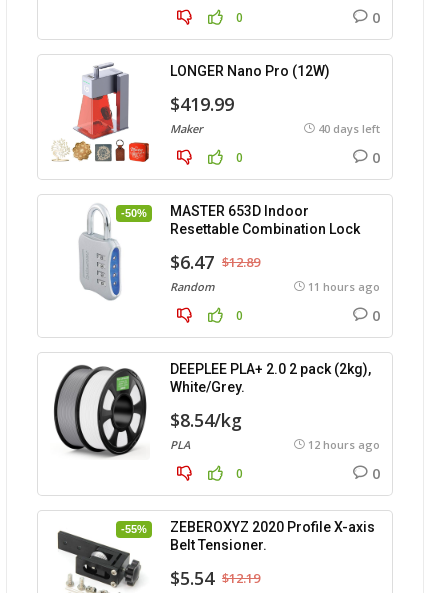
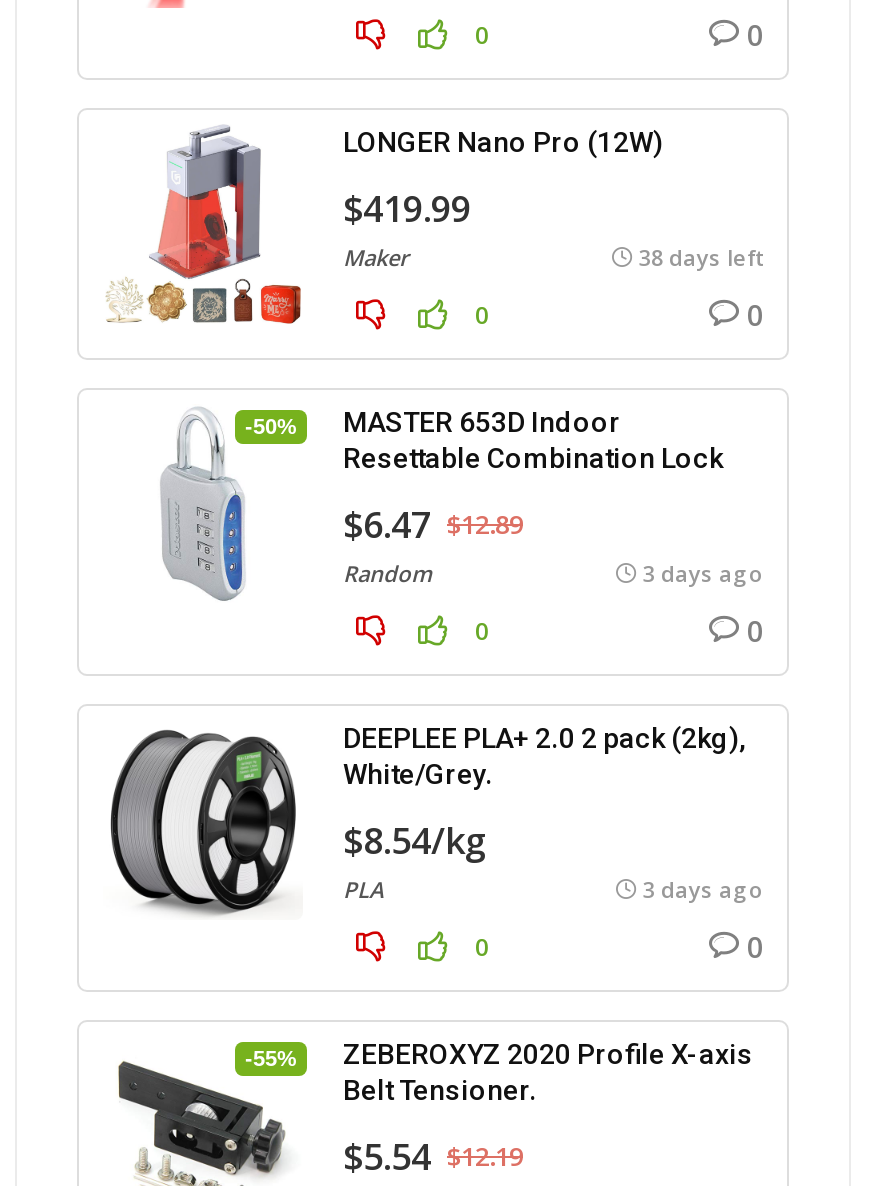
[318,121,380,136] 40 days left -> [639,242,763,272] 38 days left
[308,279,380,294] 11 hours ago -> [643,558,763,588] 3 days ago
[308,437,380,452] 12 hours ago -> [643,874,763,904] 3 days ago

